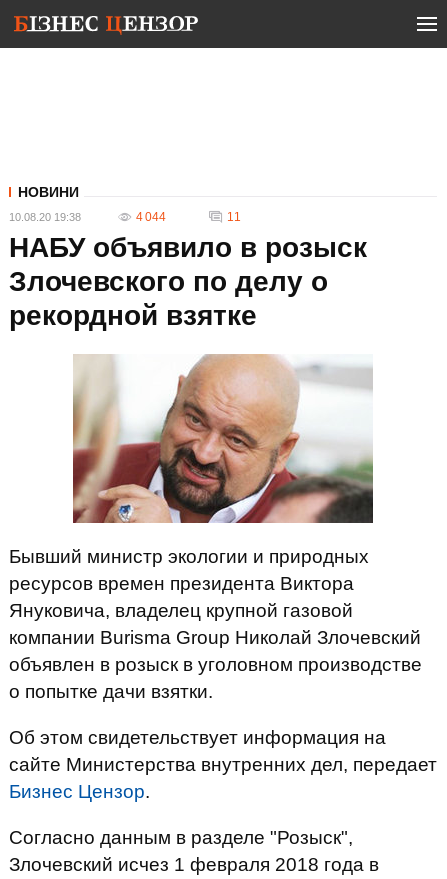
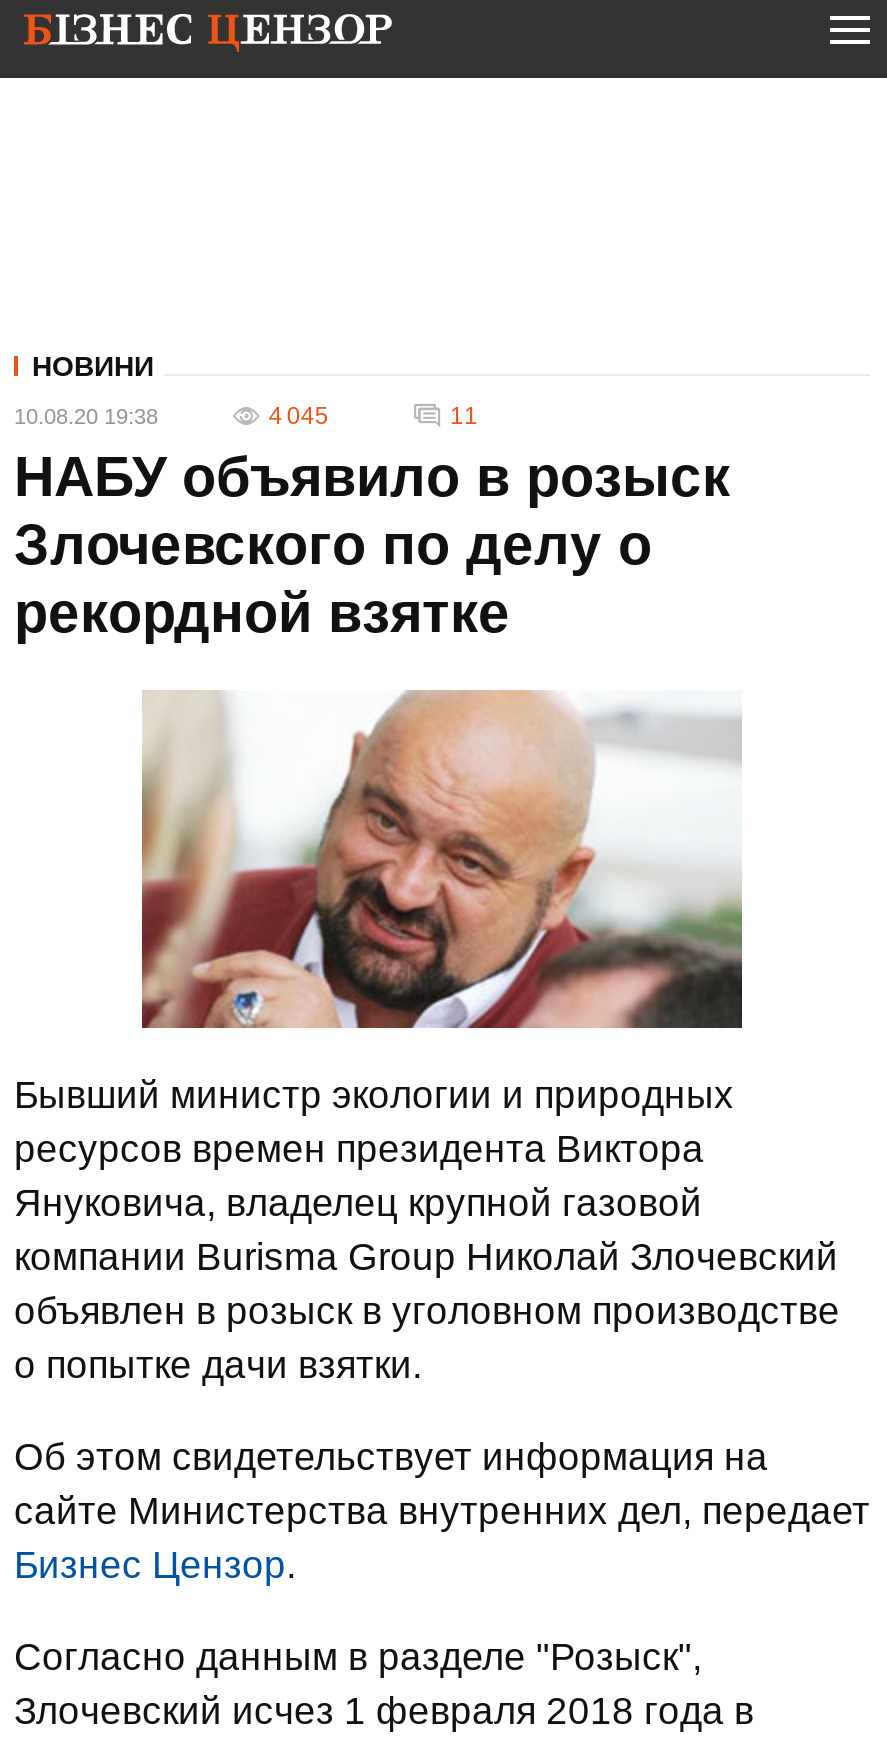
[136,210,166,224] 4 044 -> [269,402,329,430] 4 045

